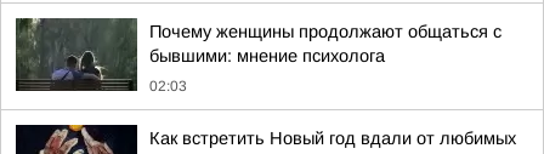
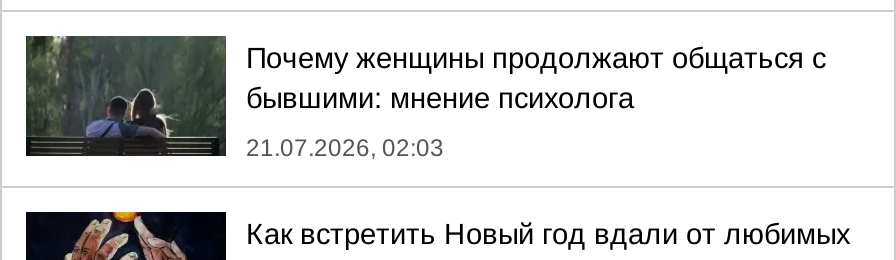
[149,78,187,95] 02:03 -> [246,134,444,162] 21.07.2026, 02:03

